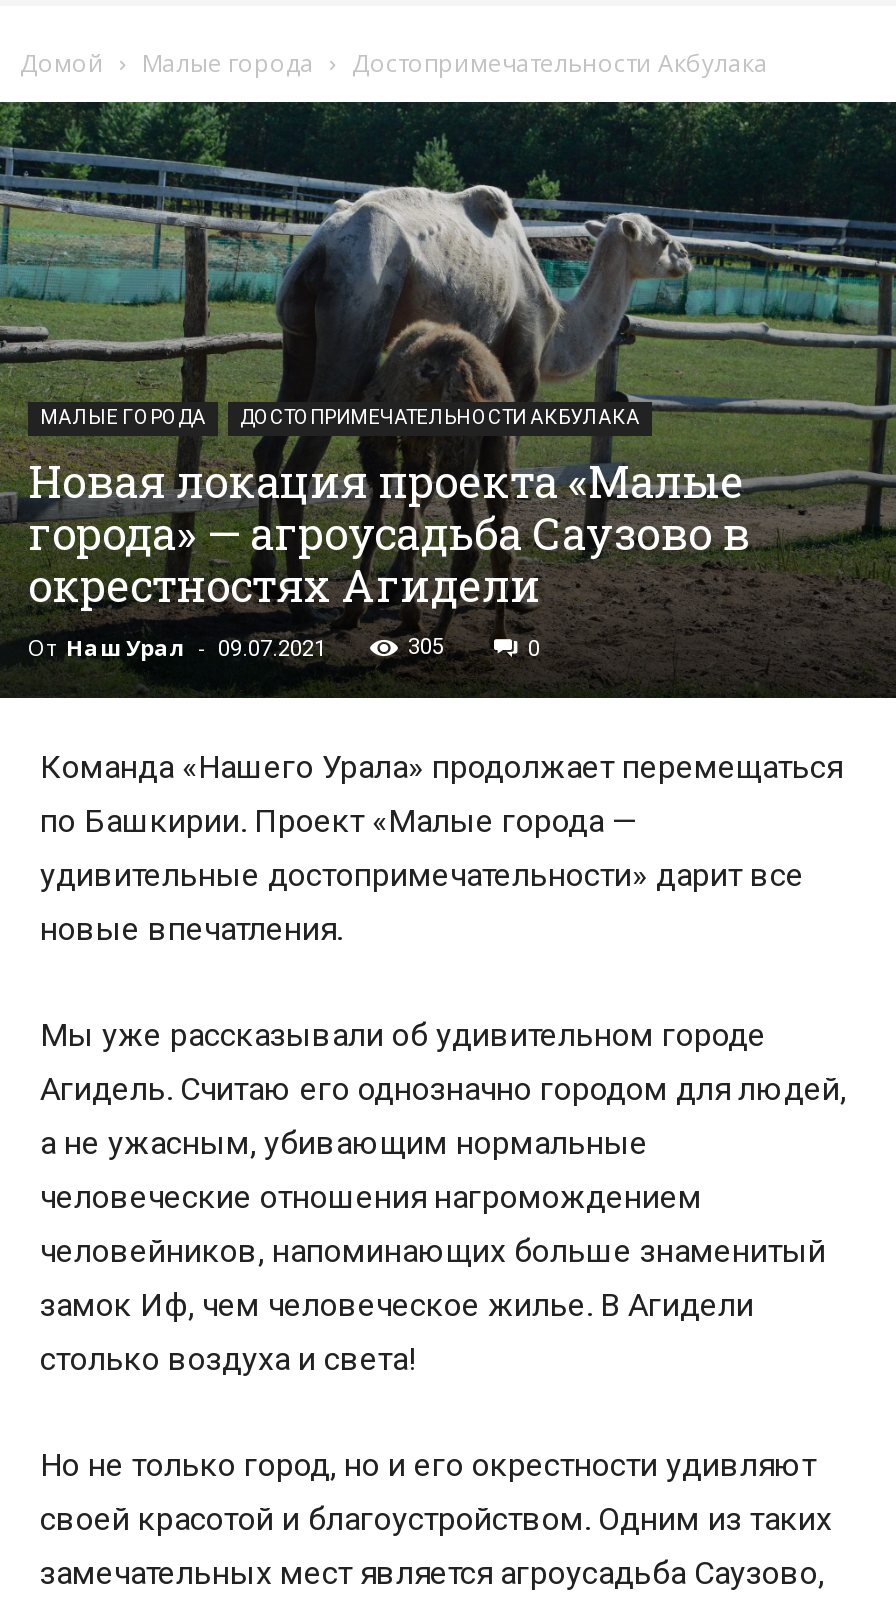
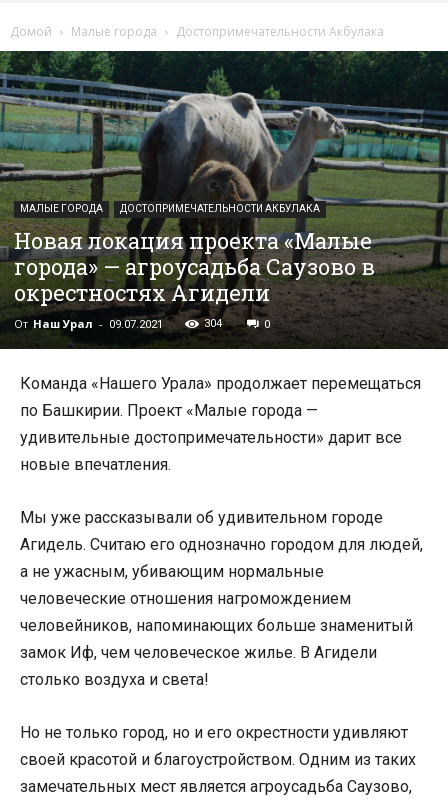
[408,634,444,660] 305 -> [204,317,222,330] 304

